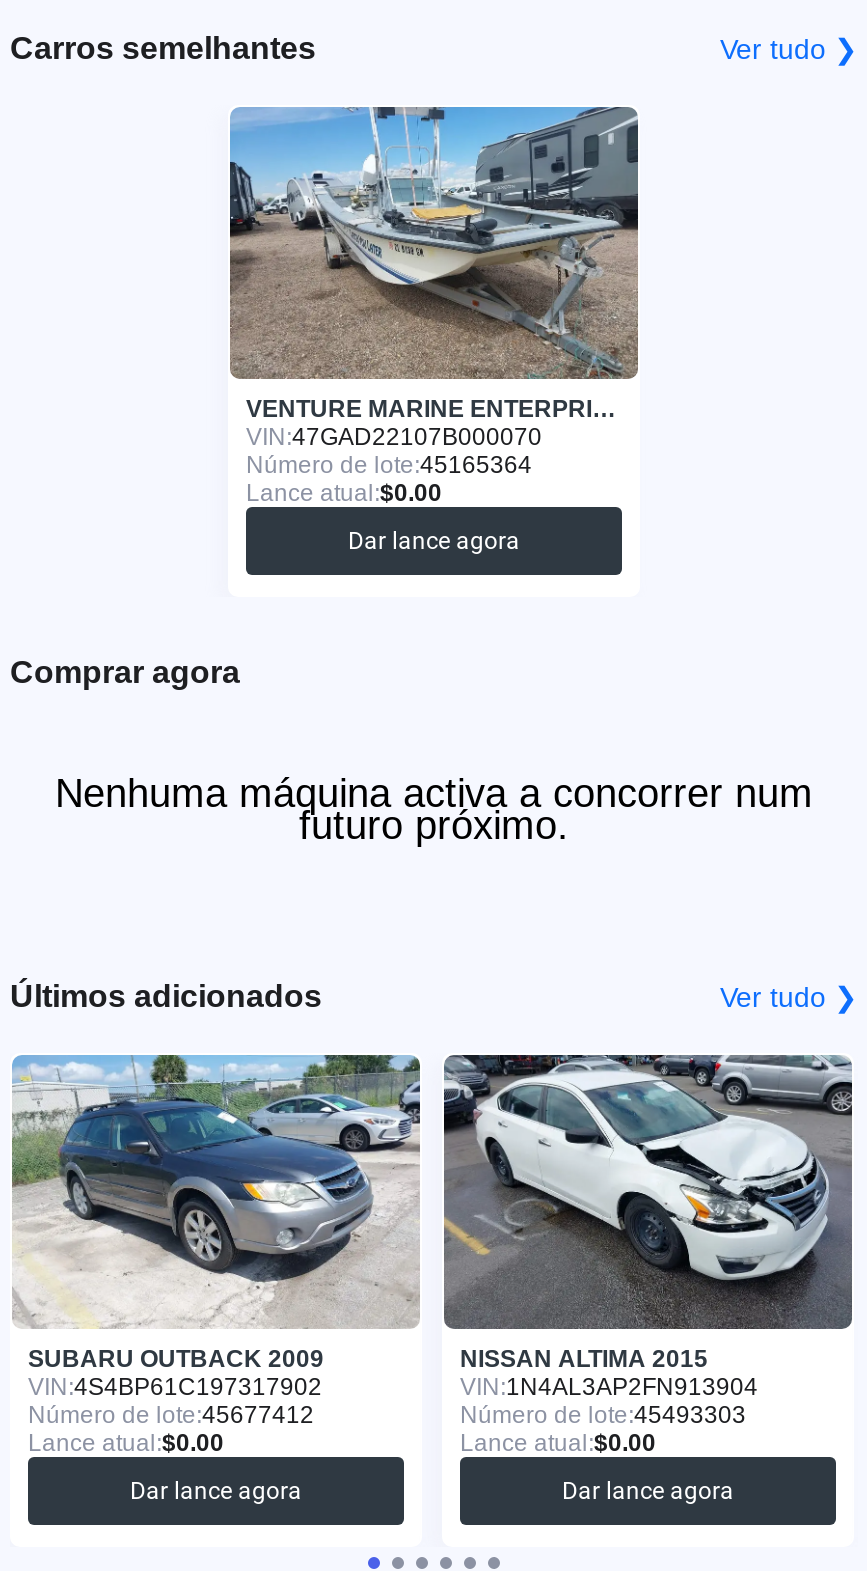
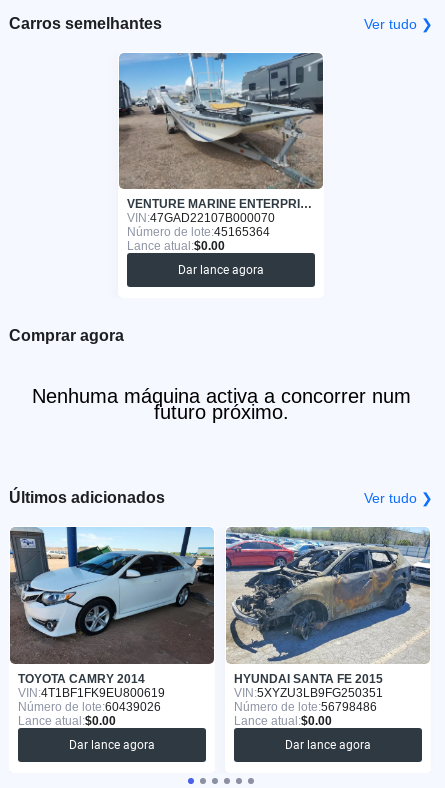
[10,1053,422,1429] [image] | SUBARU OUTBACK 2009 | VIN: 4S4BP61C197317902 | Número de lote:45677412 -> [9,526,215,714] [image] | TOYOTA CAMRY 2014 | VIN: 4T1BF1FK9EU800619 | Número de lote:60439026
[442,1053,852,1429] [image] | NISSAN ALTIMA 2015 | VIN: 1N4AL3AP2FN913904 | Número de lote:45493303 -> [225,526,430,714] [image] | HYUNDAI SANTA FE 2015 | VIN: 5XYZU3LB9FG250351 | Número de lote:56798486

